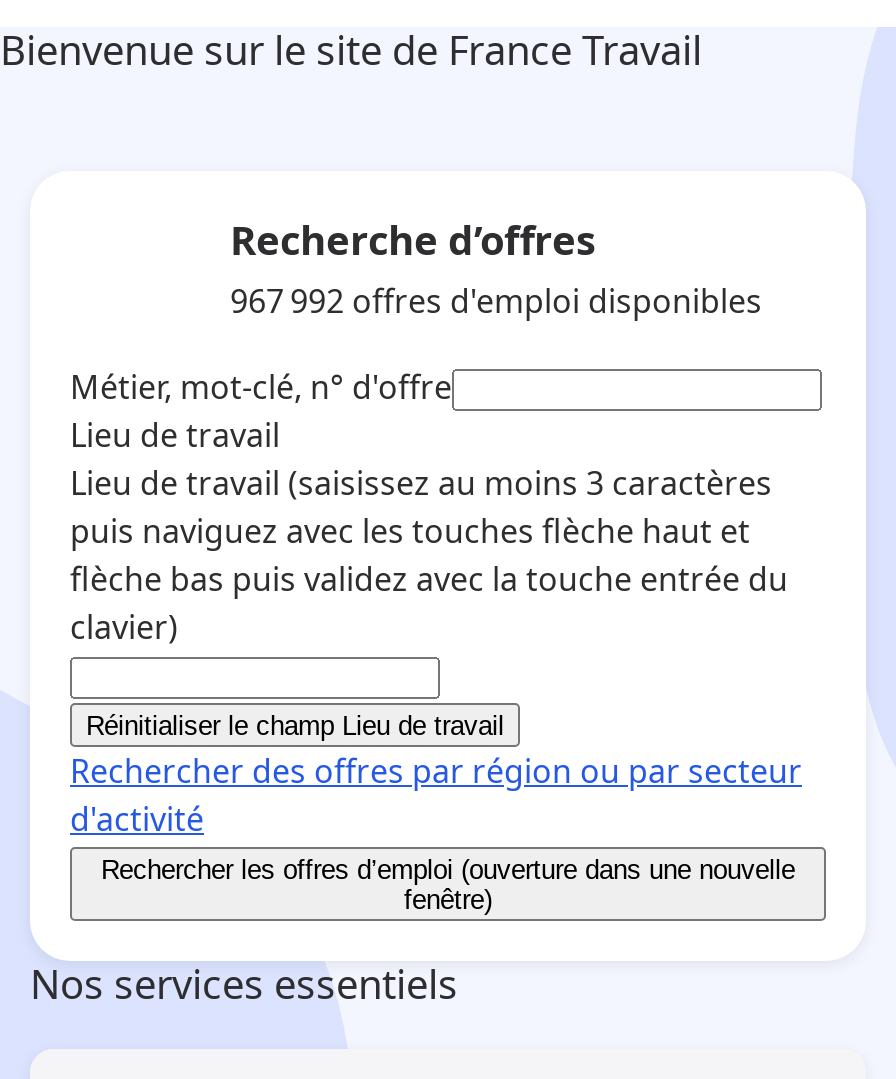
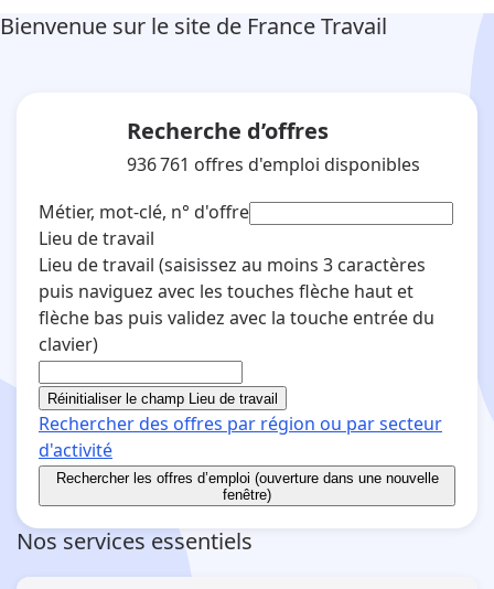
[230,279,762,323] 967 992 offres d'emploi disponibles -> [127,152,420,176] 936 761 offres d'emploi disponibles

